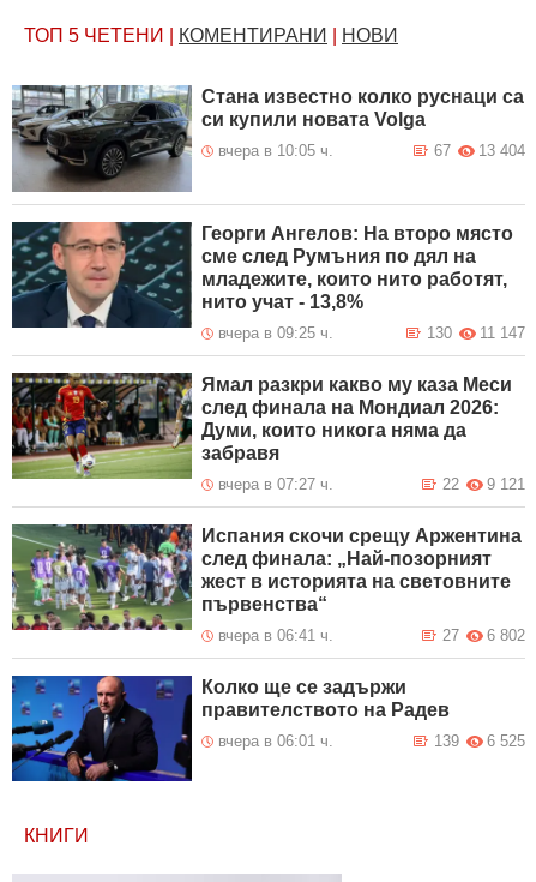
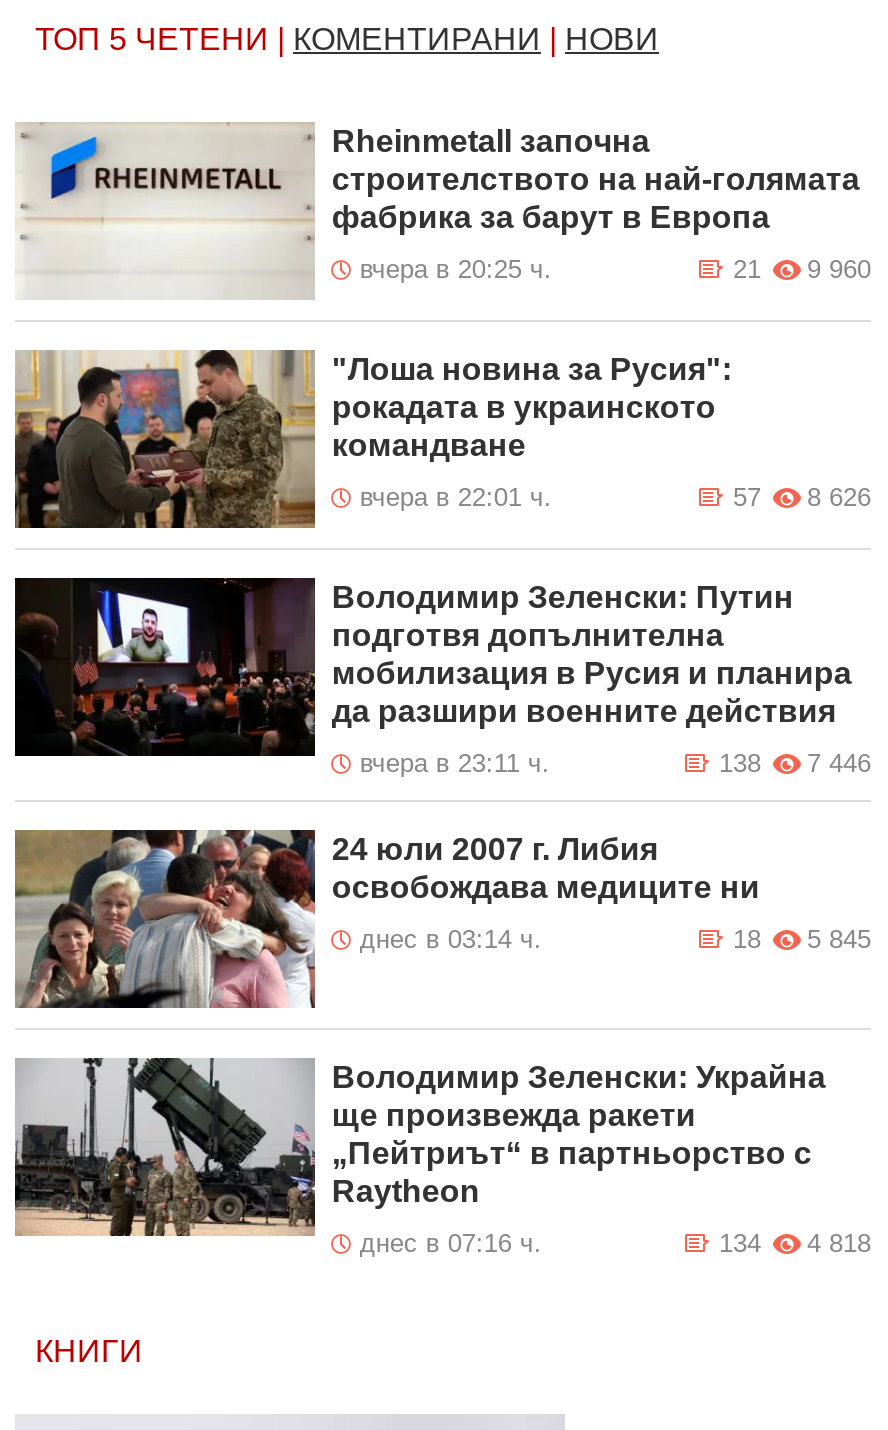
[11,85,524,192] [image] | Стана известно колко руснаци са | си купили новата Volga -> [17,122,860,298] [image] | Rheinmetall започна | строителството на най-голямата | фабрика за барут в Европа
[219,141,525,159] вчера в 10:05 ч. | 13 404 | 67 -> [360,255,871,285] вчера в 20:25 ч. | 9 960 | 21
[11,221,514,329] [image] | Георги Ангелов: На второ място | сме след Румъния по дял на | младежите, които нито работят, | нито учат - 13,8% -> [13,348,732,530] [image] | "Лоша новина за Русия": | рокадата в украинското | командване
[219,323,525,341] вчера в 09:25 ч. | 11 147 | 130 -> [360,483,871,513] вчера в 22:01 ч. | 8 626 | 57
[11,372,512,480] [image] | Ямал разкри какво му каза Меси | след финала на Мондиал 2026: | Думи, които никога няма да | забравя -> [15,576,852,758] [image] | Володимир Зеленски: Путин | подготвя допълнителна | мобилизация в Русия и планира | да разшири военните действия
[219,475,525,493] вчера в 07:27 ч. | 9 121 | 22 -> [360,749,871,779] вчера в 23:11 ч. | 7 446 | 138
[12,523,522,631] [image] | Испания скочи срещу Аржентина | след финала: „Най-позорният | жест в историята на световните | първенства“ -> [15,828,760,1010] [image] | 24 юли 2007 г. Либия | освобождава медиците ни
[219,626,525,644] вчера в 06:41 ч. | 6 802 | 27 -> [360,925,871,955] днес в 03:14 ч. | 5 845 | 18
[11,660,450,782] [image] | Колко ще се задържи | правителството на Радев -> [13,1056,826,1260] [image] | Володимир Зеленски: Украйна | ще произвежда ракети | „Пейтриът“ в партньорство с | Raytheon
[219,731,525,749] вчера в 06:01 ч. | 6 525 | 139 -> [360,1229,871,1259] днес в 07:16 ч. | 4 818 | 134

